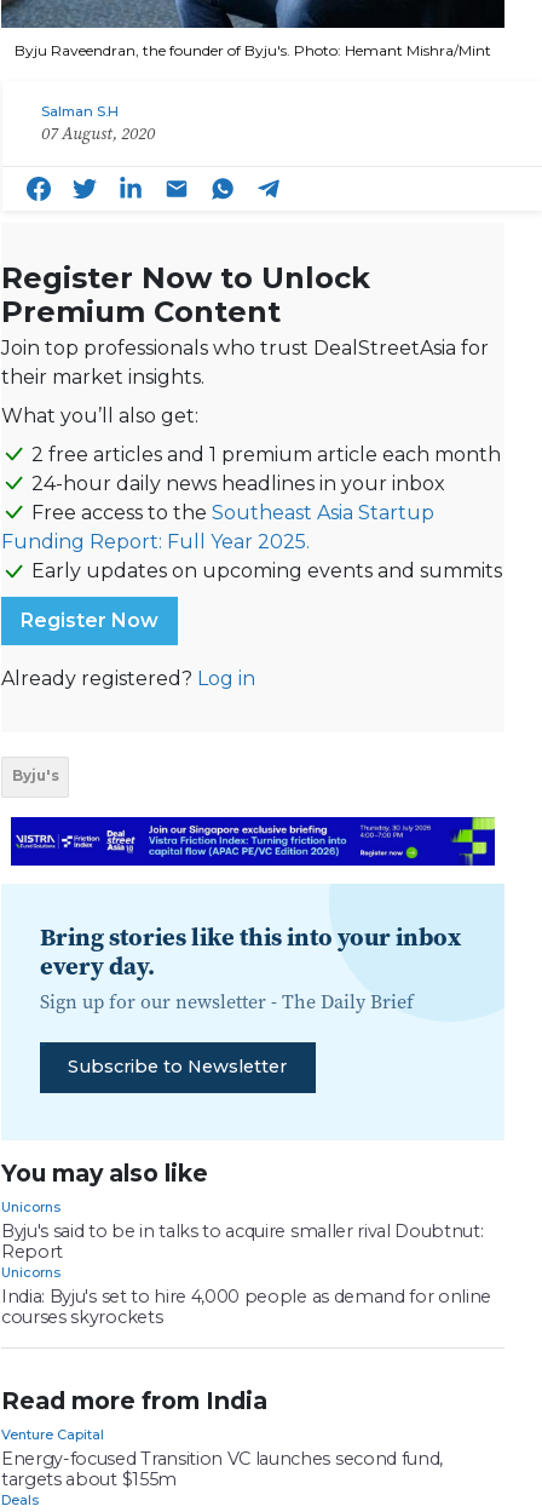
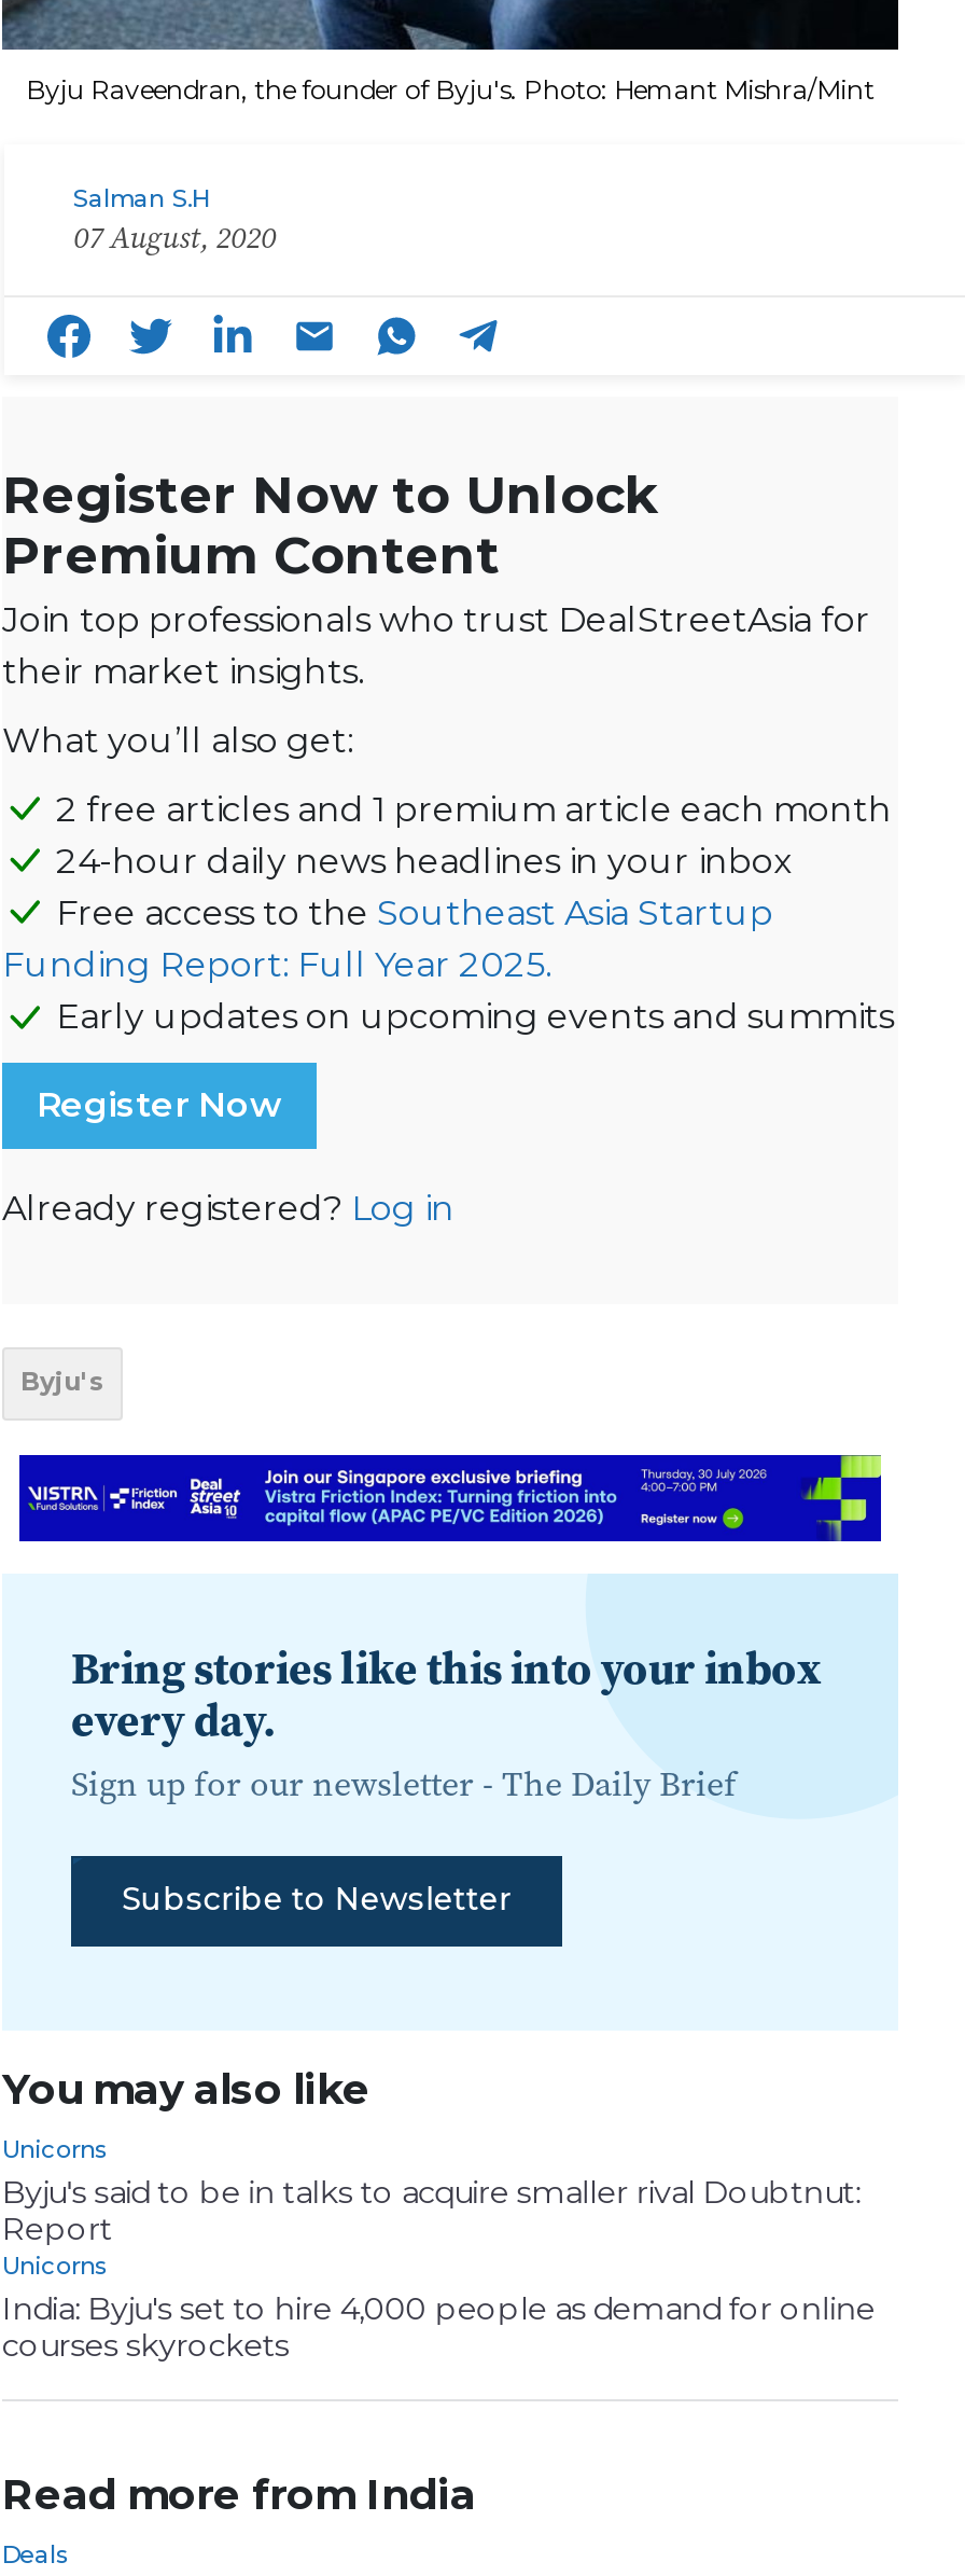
[1,1426,443,1490] Venture Capital | Energy-focused Transition VC launches second fund, | targets about $155m -> none

